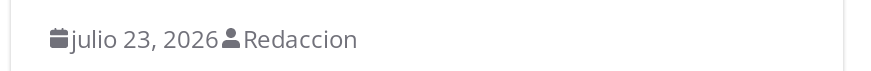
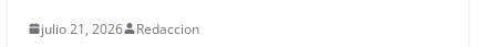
[71,21,357,55] julio 23, 2026 Redaccion -> [41,19,199,38] julio 21, 2026 Redaccion

